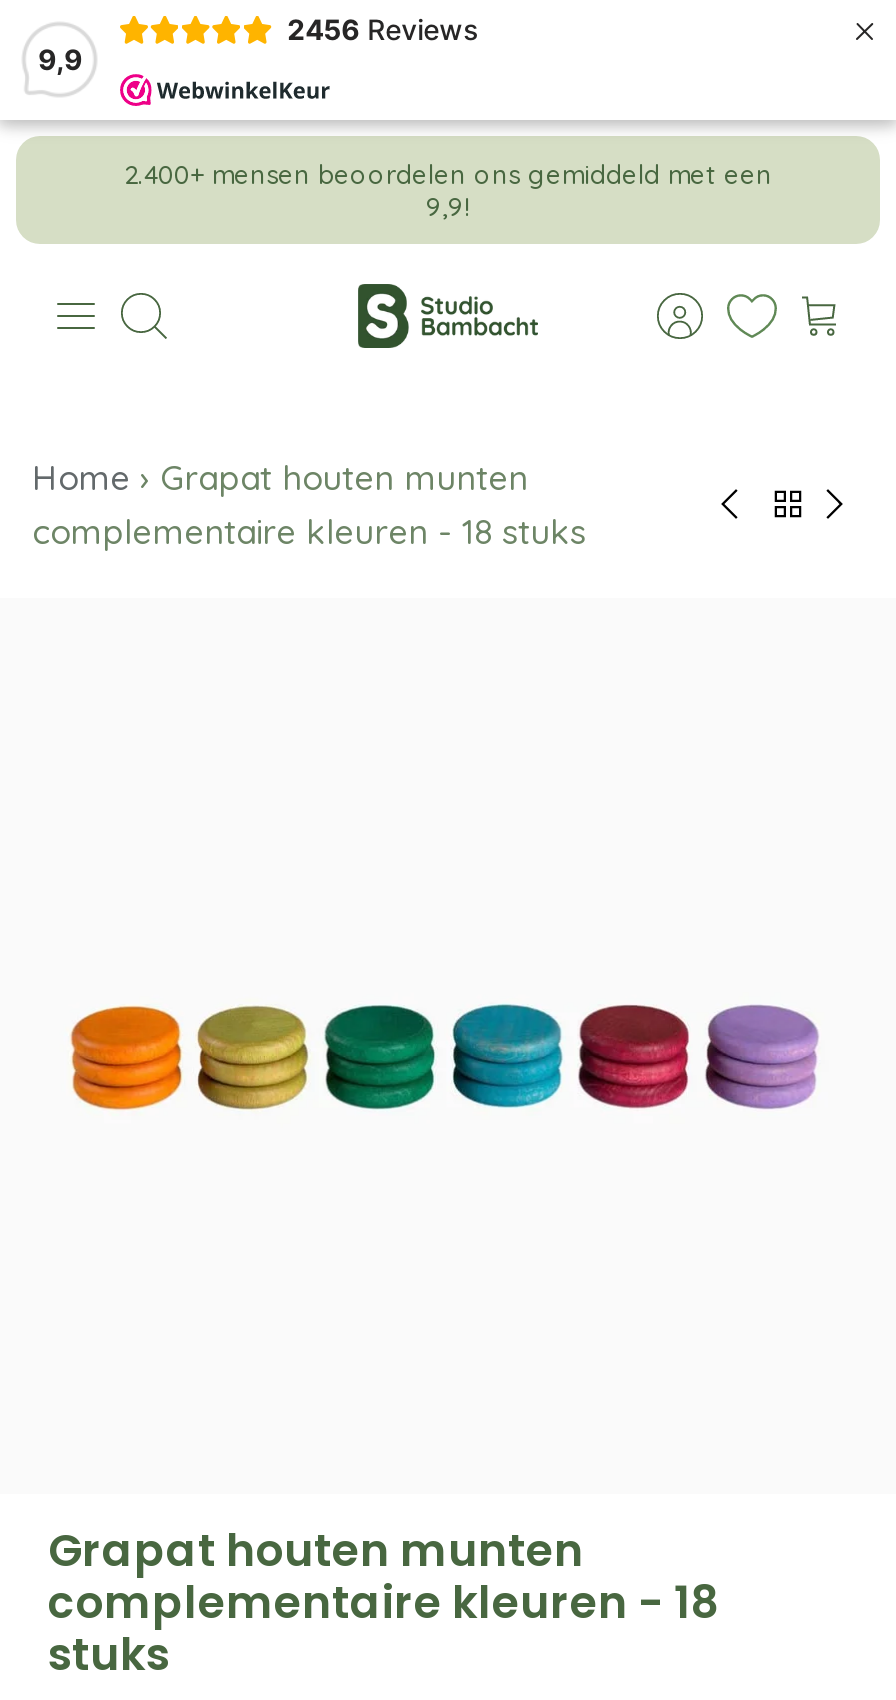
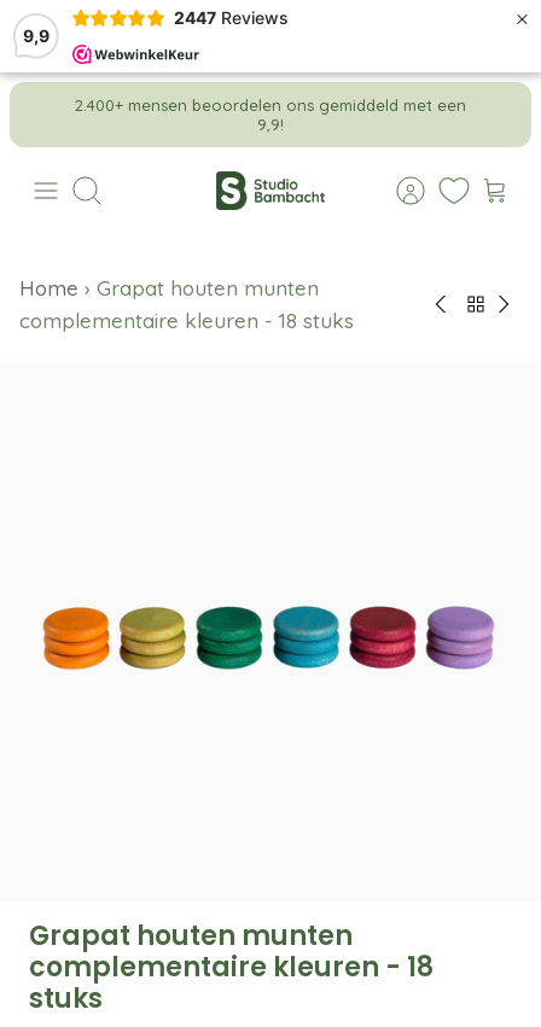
[287,12,479,46] 2456 Reviews -> [173,7,288,28] 2447 Reviews

